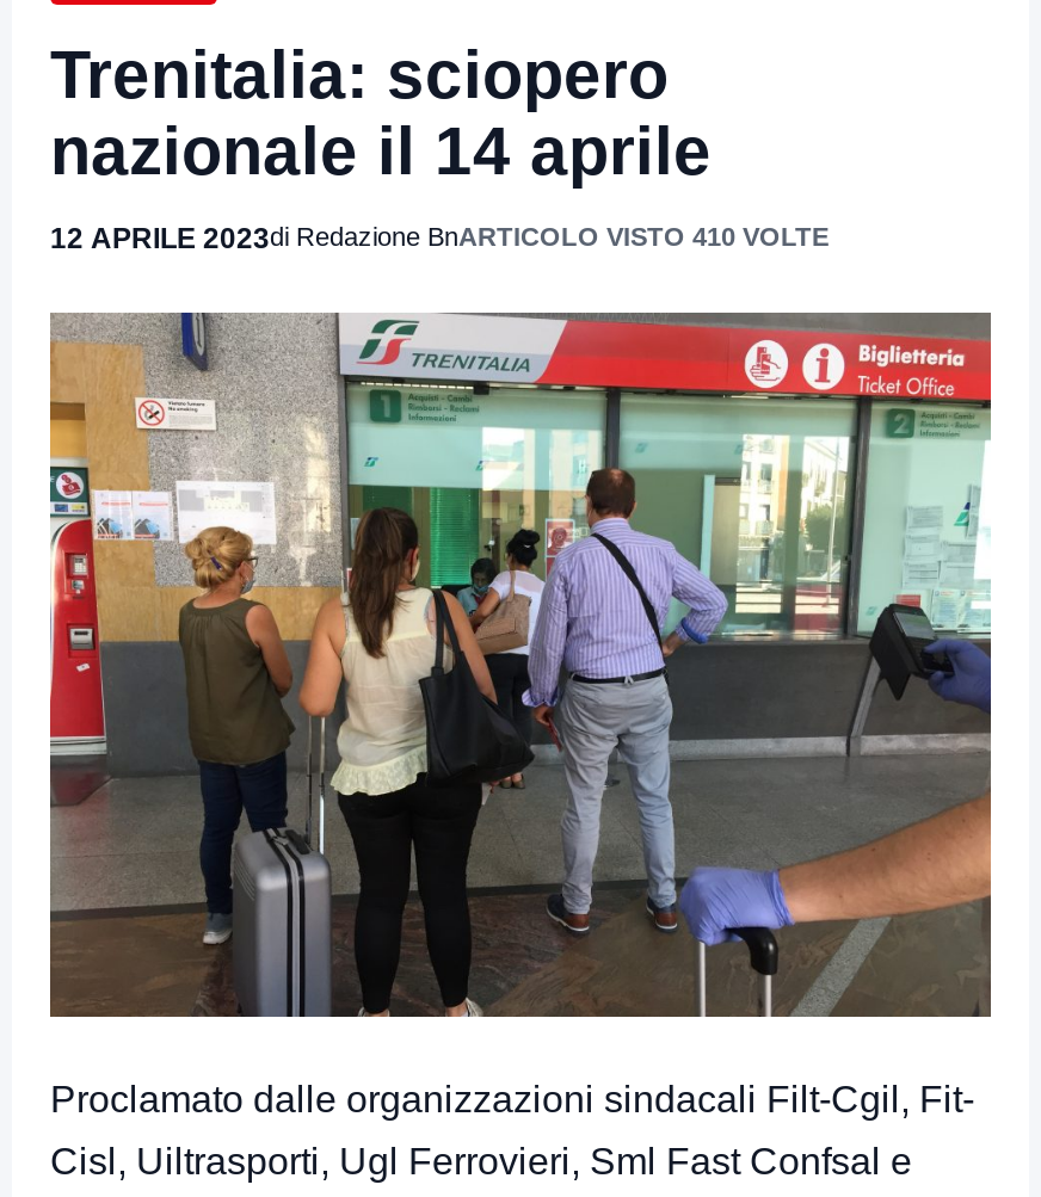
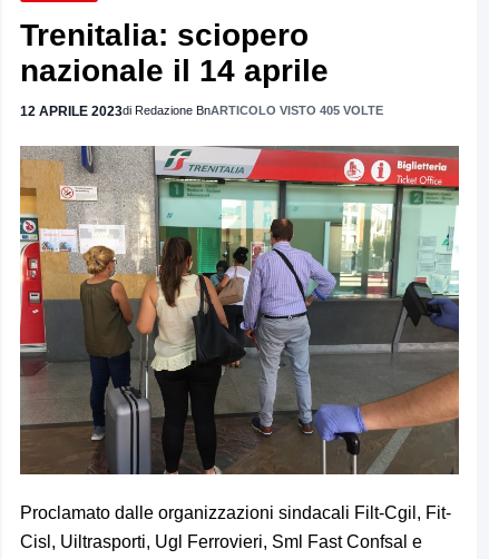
[50,221,829,255] 12 APRILE 2023di Redazione BnARTICOLO VISTO 410 VOLTE -> [20,103,383,119] 12 APRILE 2023di Redazione BnARTICOLO VISTO 405 VOLTE

